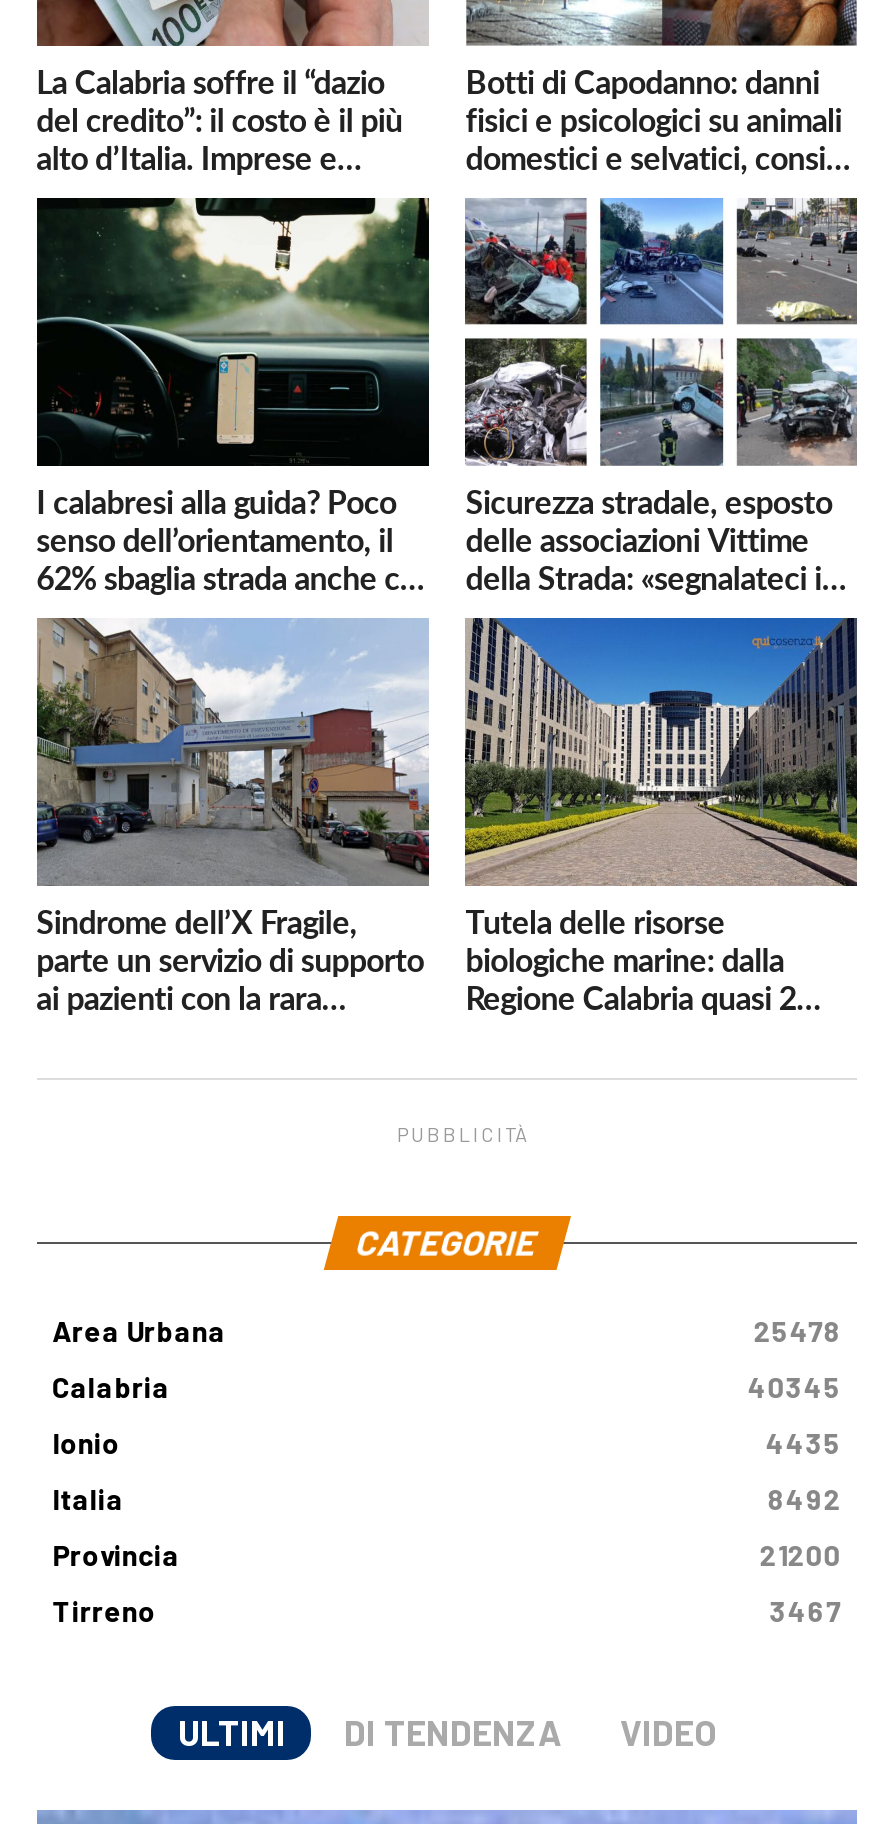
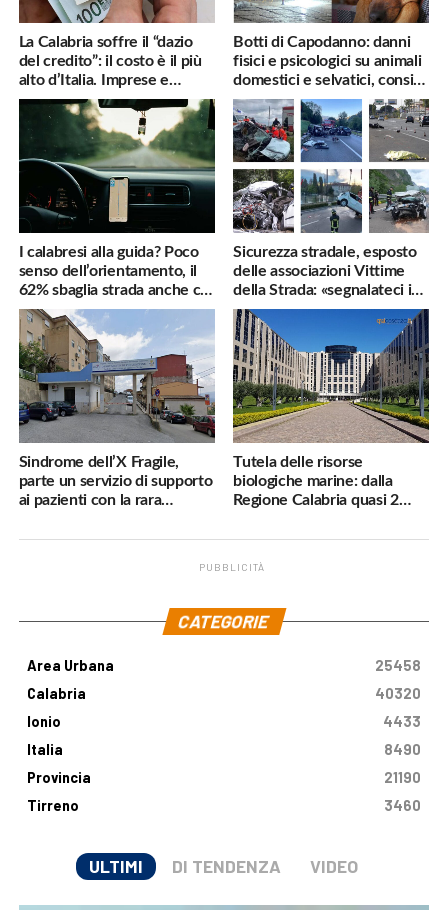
[754,1315,842,1349] 25478 -> [375,657,421,674] 25458
[748,1371,842,1405] 40345 -> [375,685,421,702] 40320
[766,1427,842,1461] 4435 -> [383,713,421,730] 4433
[768,1483,842,1517] 8492 -> [384,741,421,758] 8490
[760,1539,842,1573] 21200 -> [384,769,421,786] 21190
[770,1595,842,1629] 3467 -> [384,797,421,814] 3460

